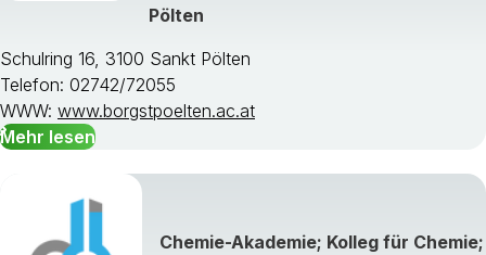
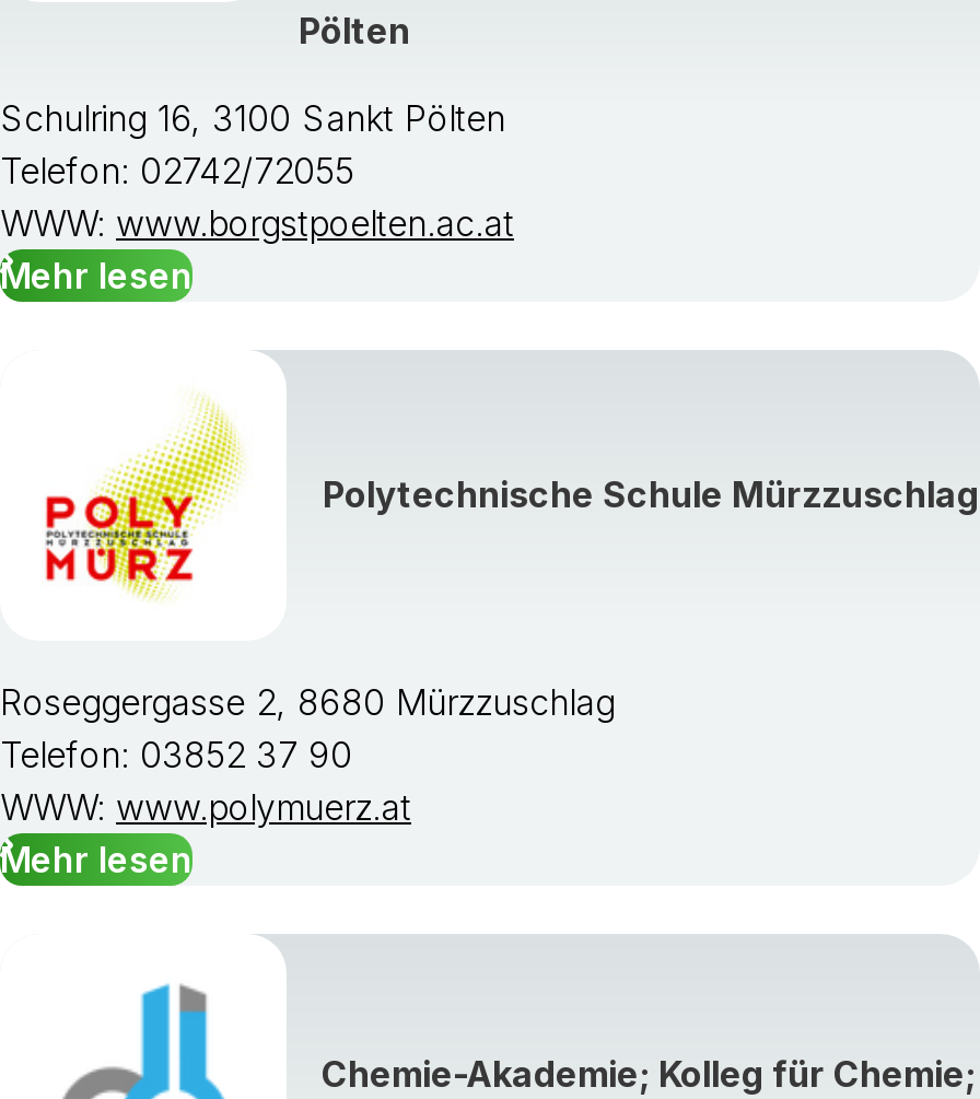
none -> [0,400,615,882] [image] | Roseggergasse 2, 8680 Mürzzuschlag | Telefon: 03852 37 90 | WWW: www.polymuerz.at | Mehr lesen
none -> [323,473,979,517] Polytechnische Schule Mürzzuschlag

